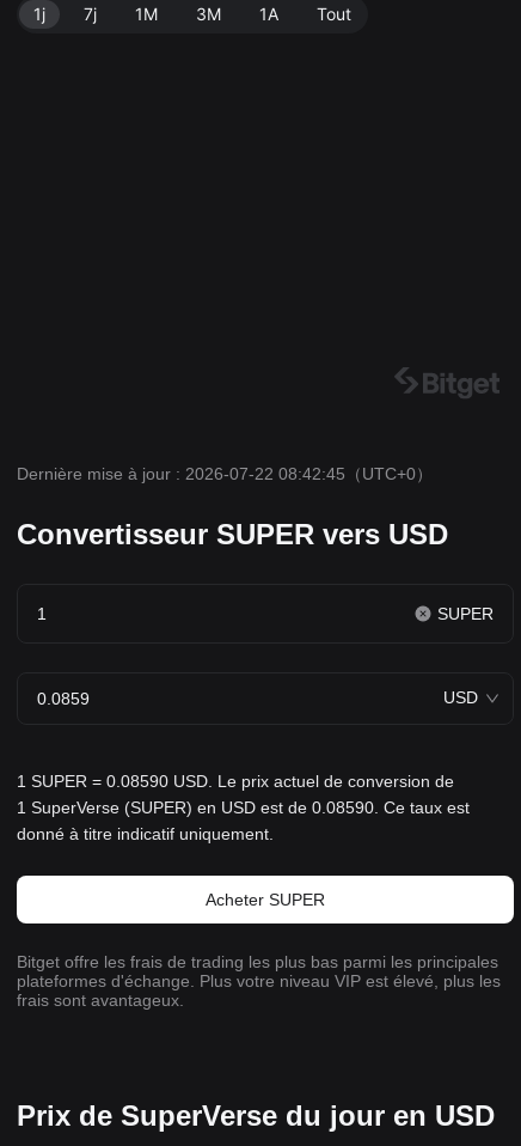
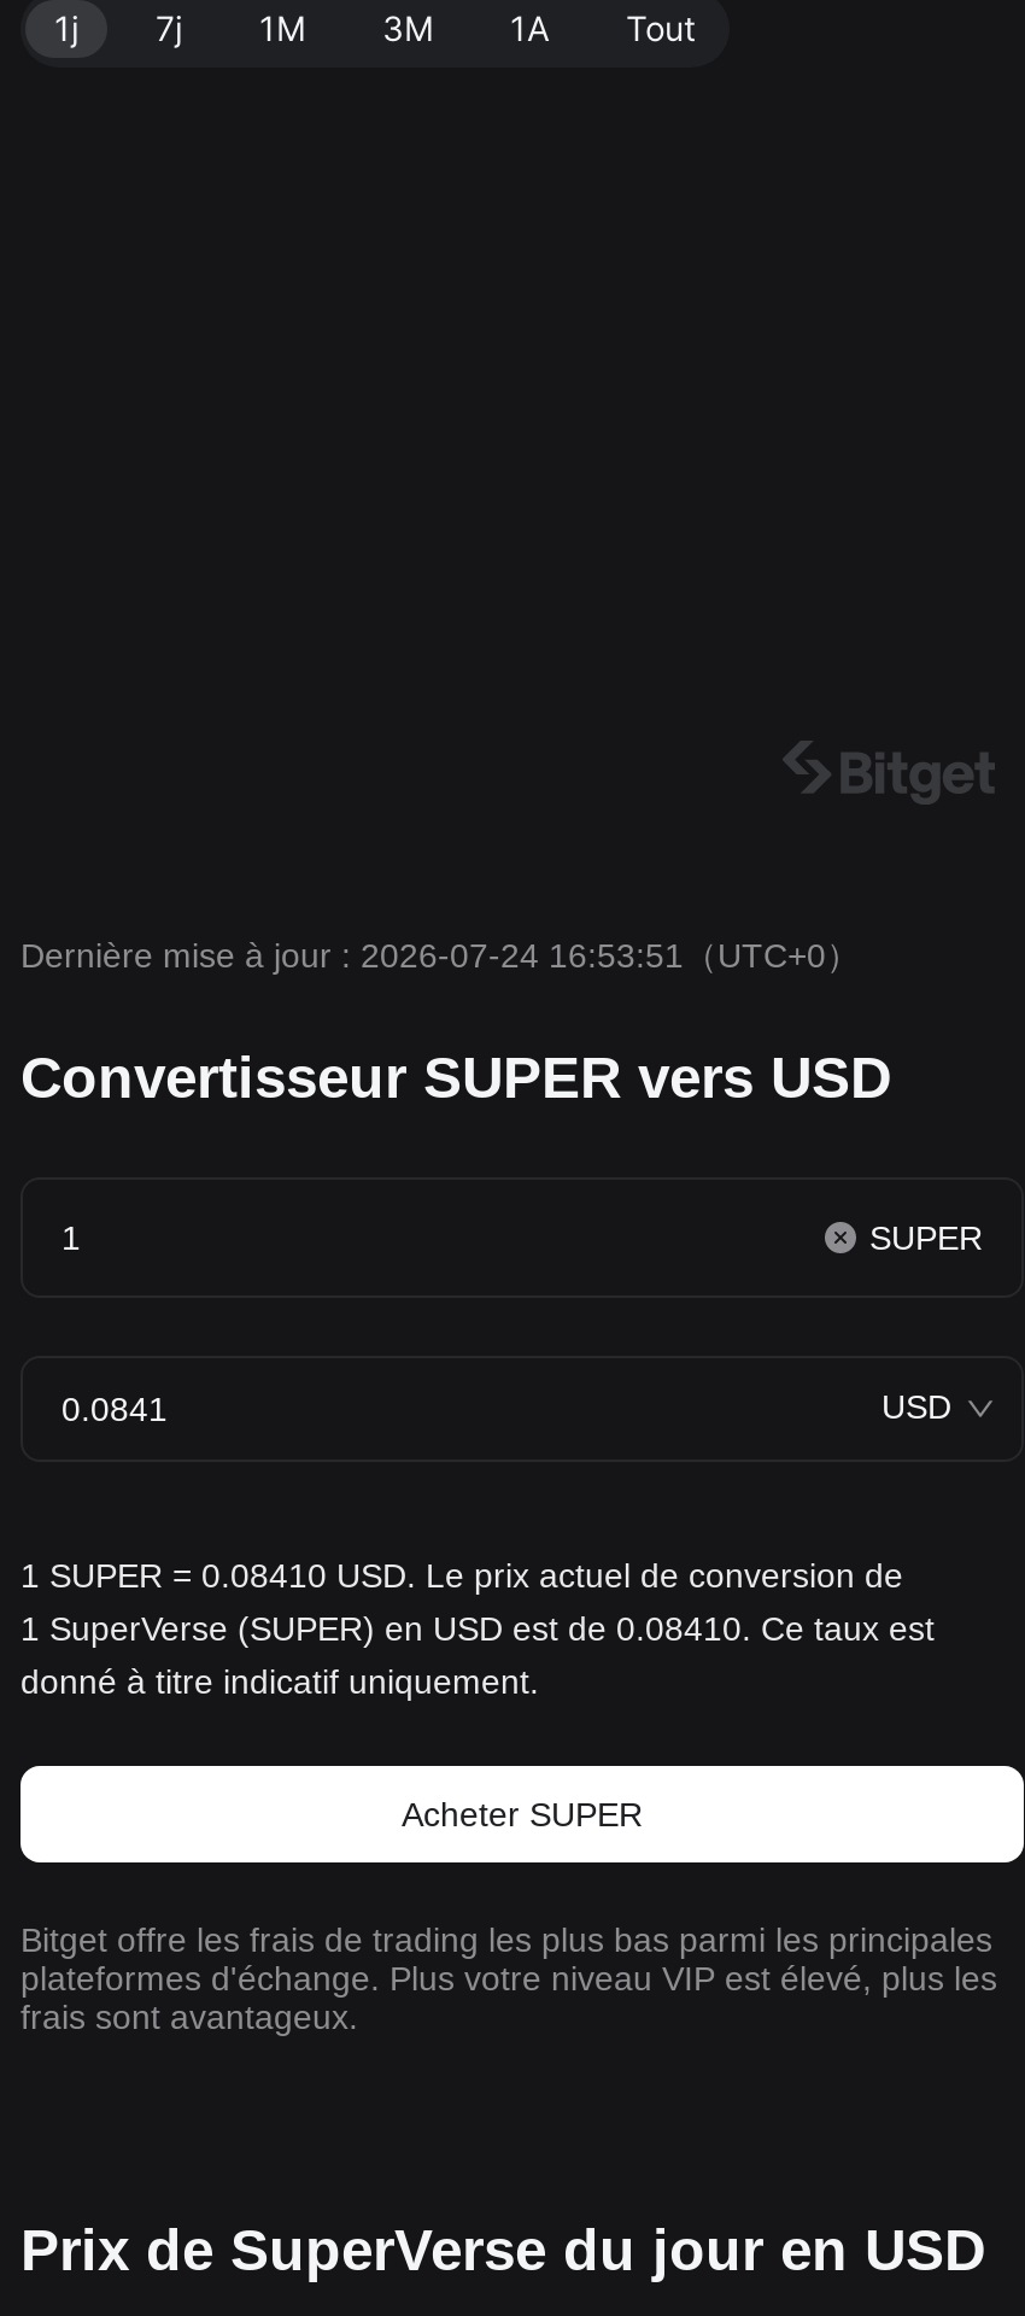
[17,464,433,483] Dernière mise à jour : 2026-07-22 08:42:45（UTC+0） -> [20,936,860,975] Dernière mise à jour : 2026-07-24 16:53:51（UTC+0）
[17,772,454,791] 1 SUPER = 0.08590 USD. Le prix actuel de conversion de -> [20,1556,903,1595] 1 SUPER = 0.08410 USD. Le prix actuel de conversion de
[17,798,470,817] 1 SuperVerse (SUPER) en USD est de 0.08590. Ce taux est -> [20,1609,935,1648] 1 SuperVerse (SUPER) en USD est de 0.08410. Ce taux est

